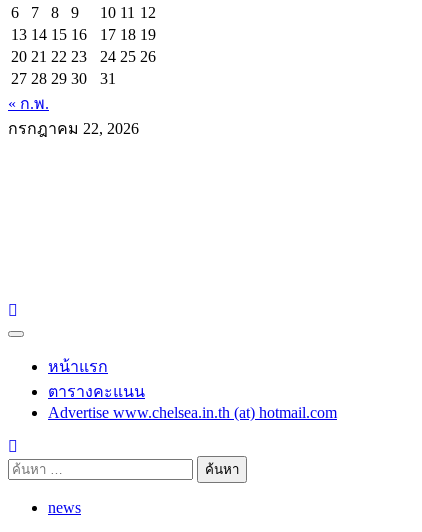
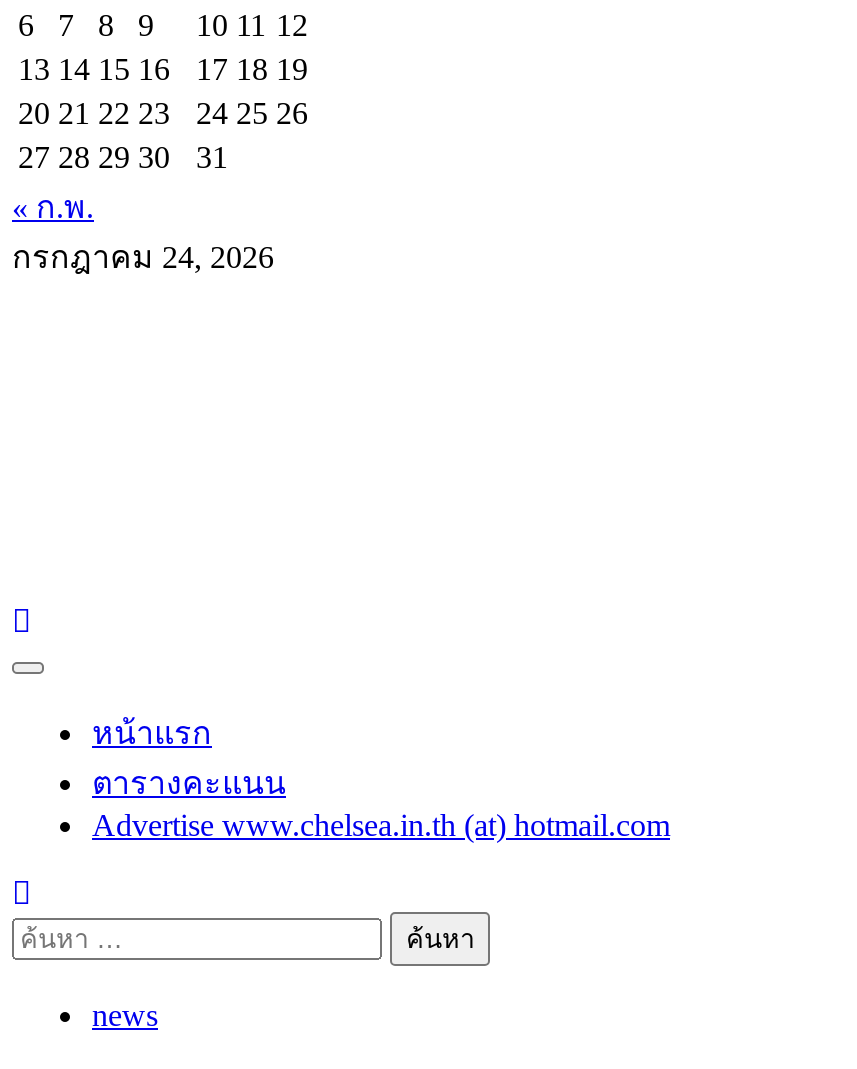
[8,120,139,137] กรกฎาคม 22, 2026 -> [12,240,274,274] กรกฎาคม 24, 2026

